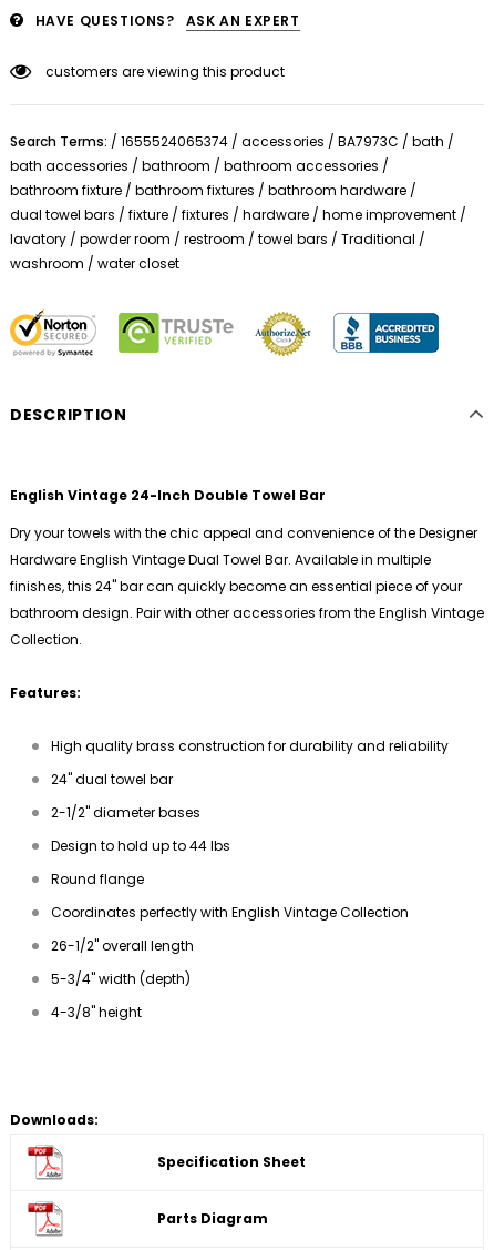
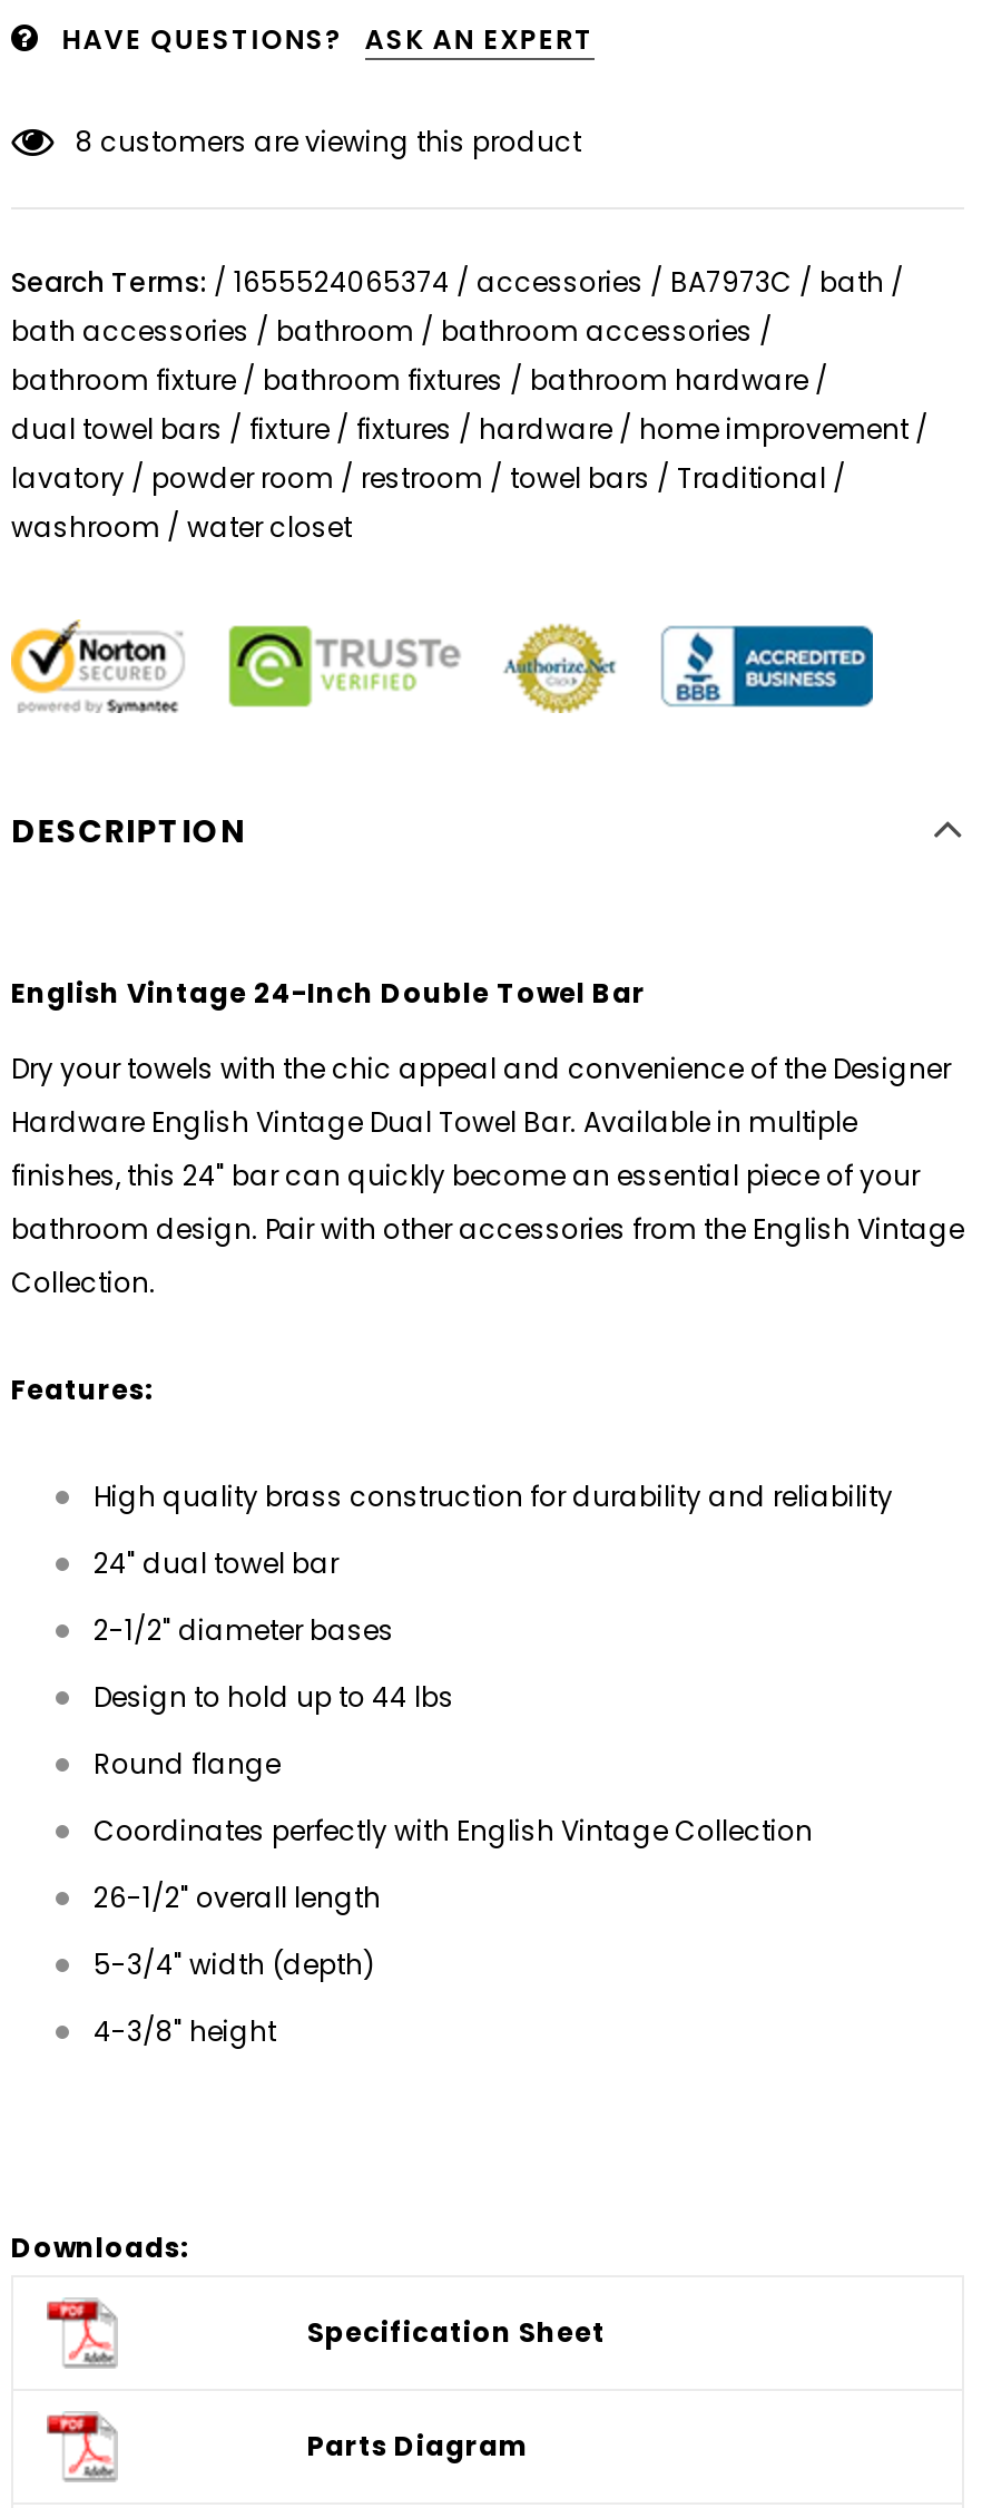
[45,62,285,81] customers are viewing this product -> [76,123,581,160] 8 customers are viewing this product

